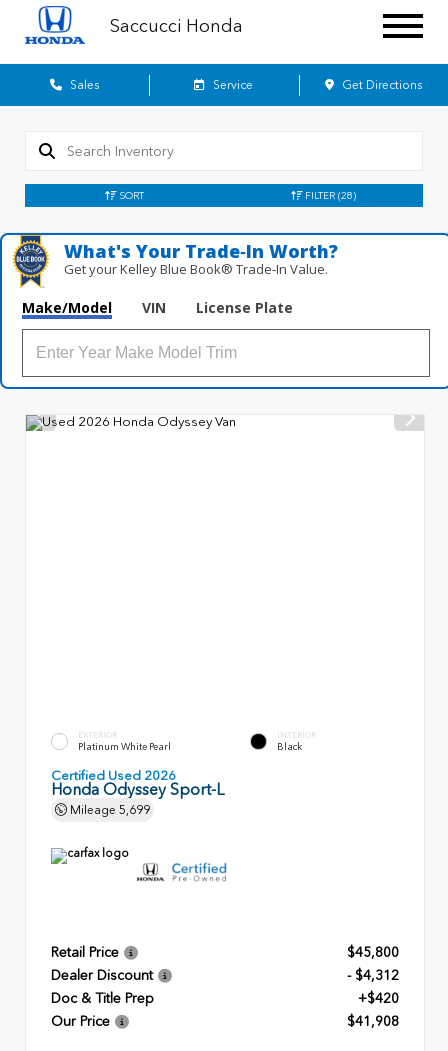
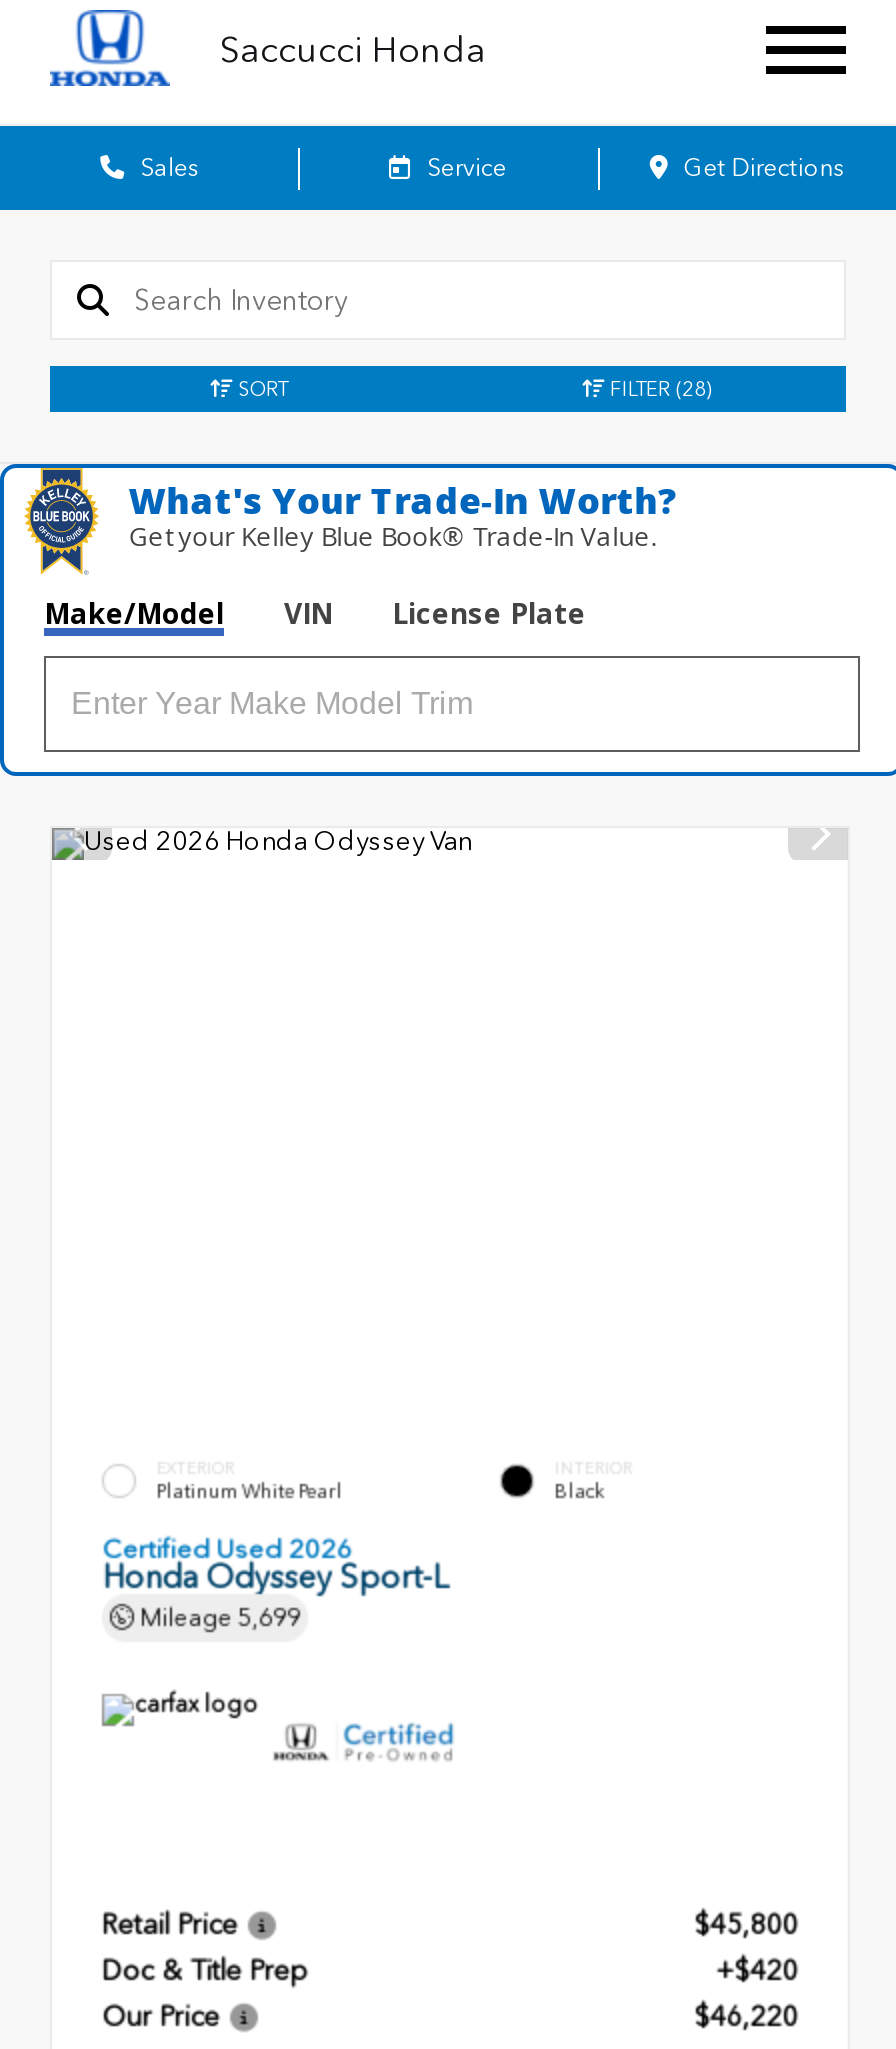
[51,966,399,983] Dealer Discount | - $4,312 -> none
[347,1012,399,1029] $41,908 -> [694,2000,798,2034] $46,220

